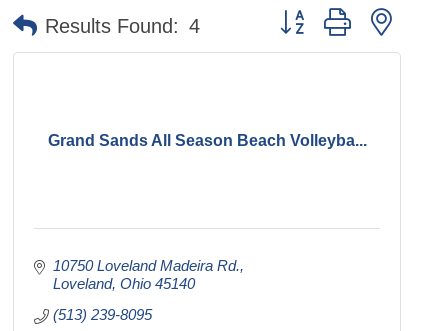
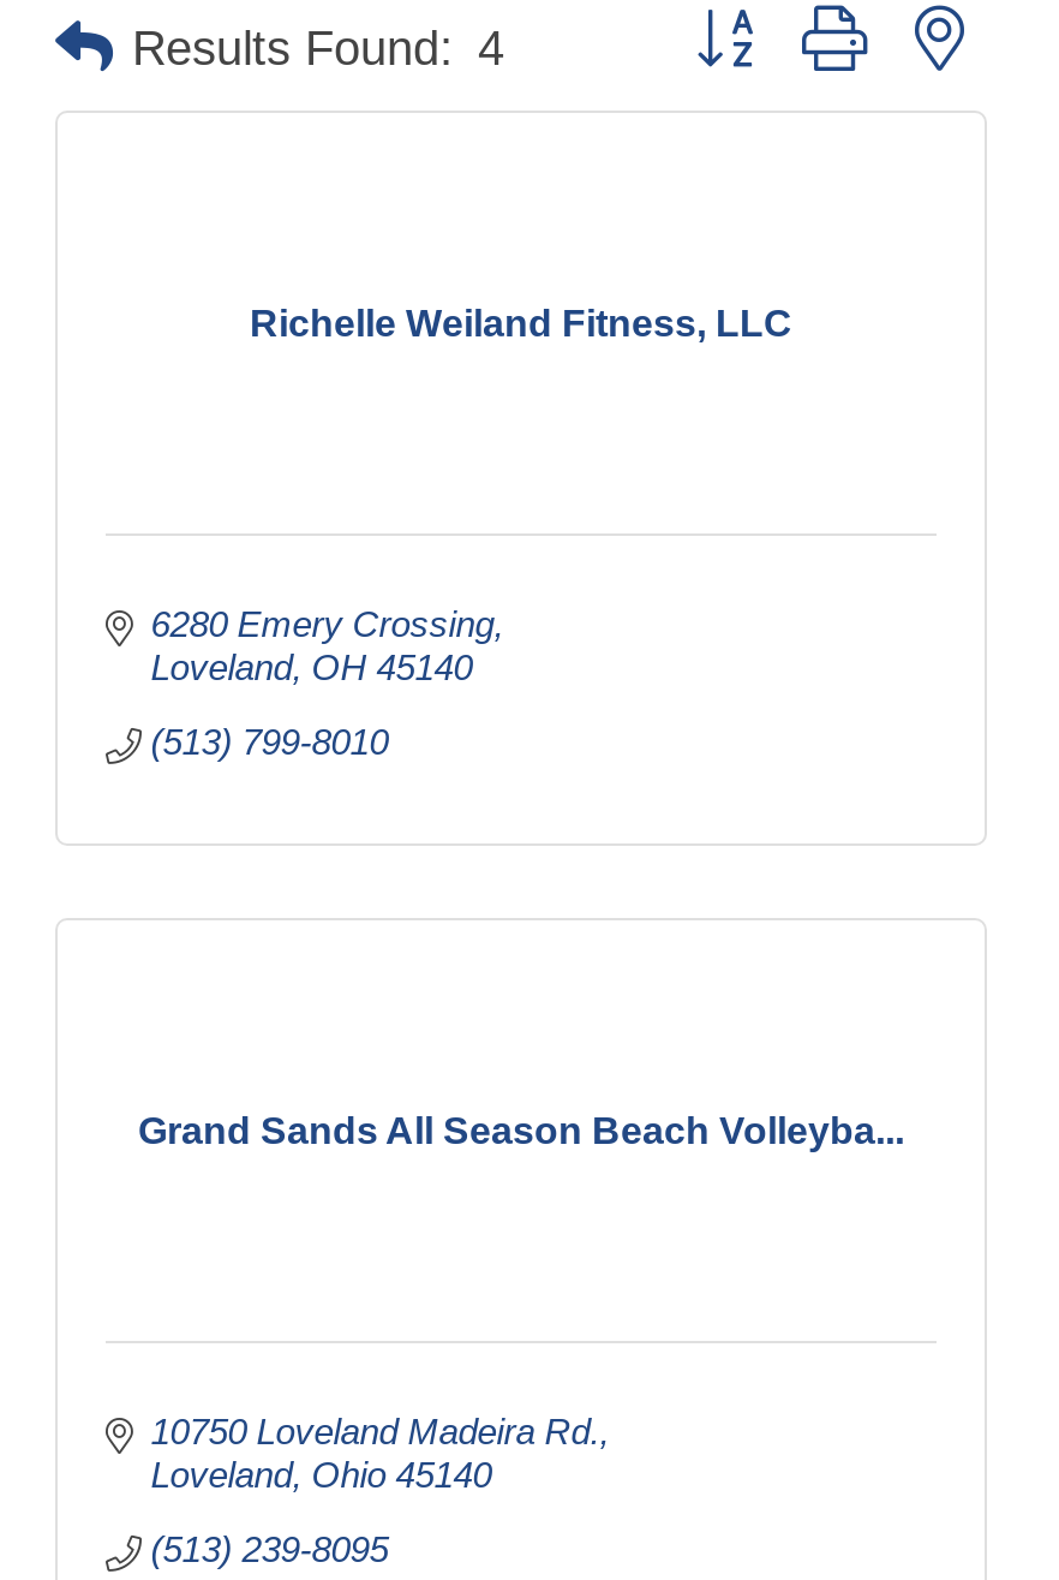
none -> [151,603,494,762] 6280 Emery Crossing | Loveland OH 45140 | (513) 799-8010
none -> [250,303,792,344] Richelle Weiland Fitness, LLC

